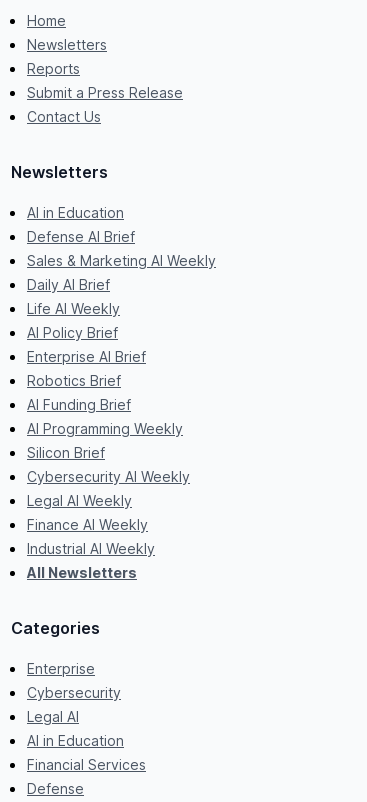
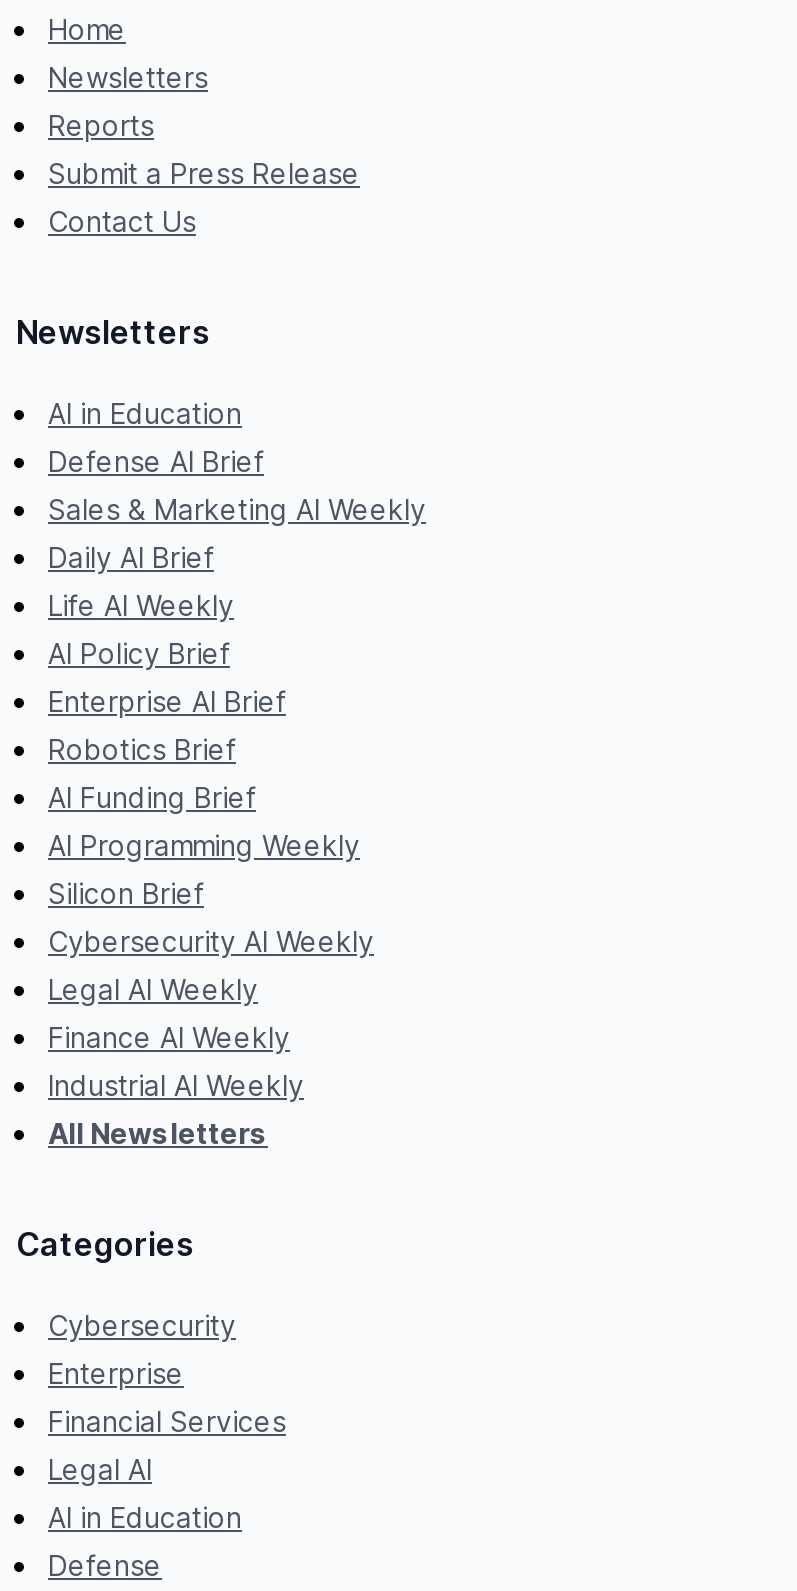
moved [27,660,95,677] -> [48,1357,184,1391]: Enterprise
moved [27,684,121,701] -> [48,1309,236,1343]: Cybersecurity
moved [27,708,124,749] -> [48,1453,242,1535]: Legal AI | AI in Education
moved [27,756,146,773] -> [48,1405,286,1439]: Financial Services

